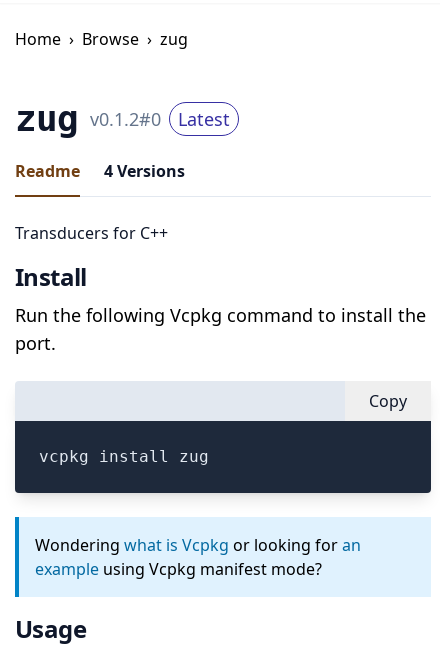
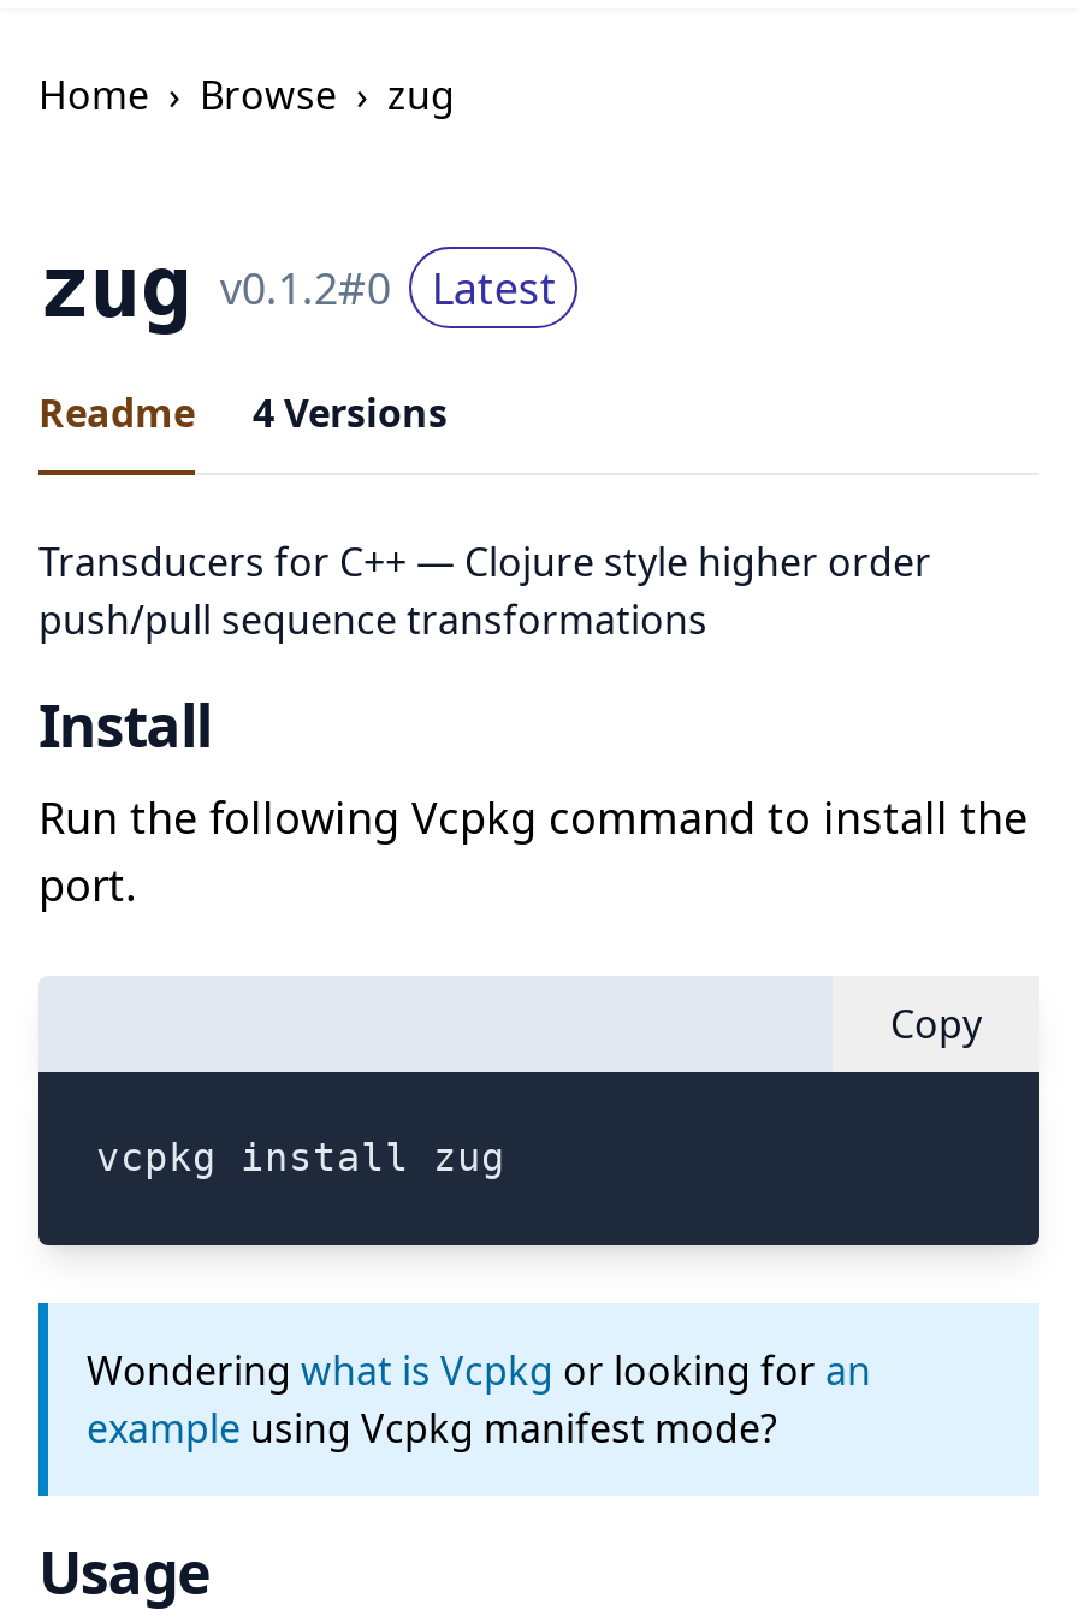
[15,222,168,244] Transducers for C++ -> [38,535,931,646] Transducers for C++ — Clojure style higher order | push/pull sequence transformations

